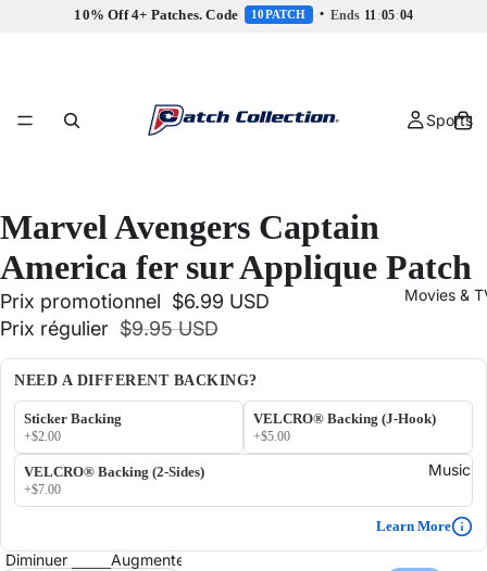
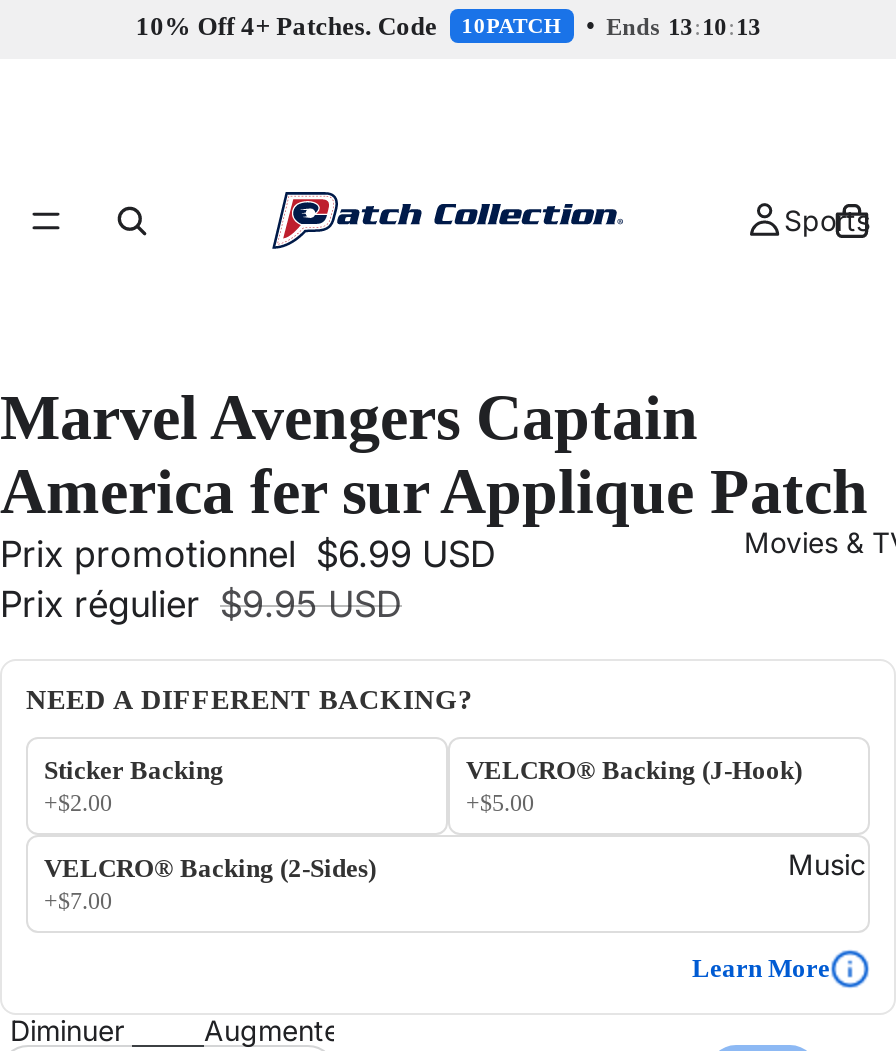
[74,6,413,22] 10% Off 4+ Patches. Code 10PATCH • Ends 11: 05: 04 -> [136,10,760,40] 10% Off 4+ Patches. Code 10PATCH • Ends 13: 10: 13

